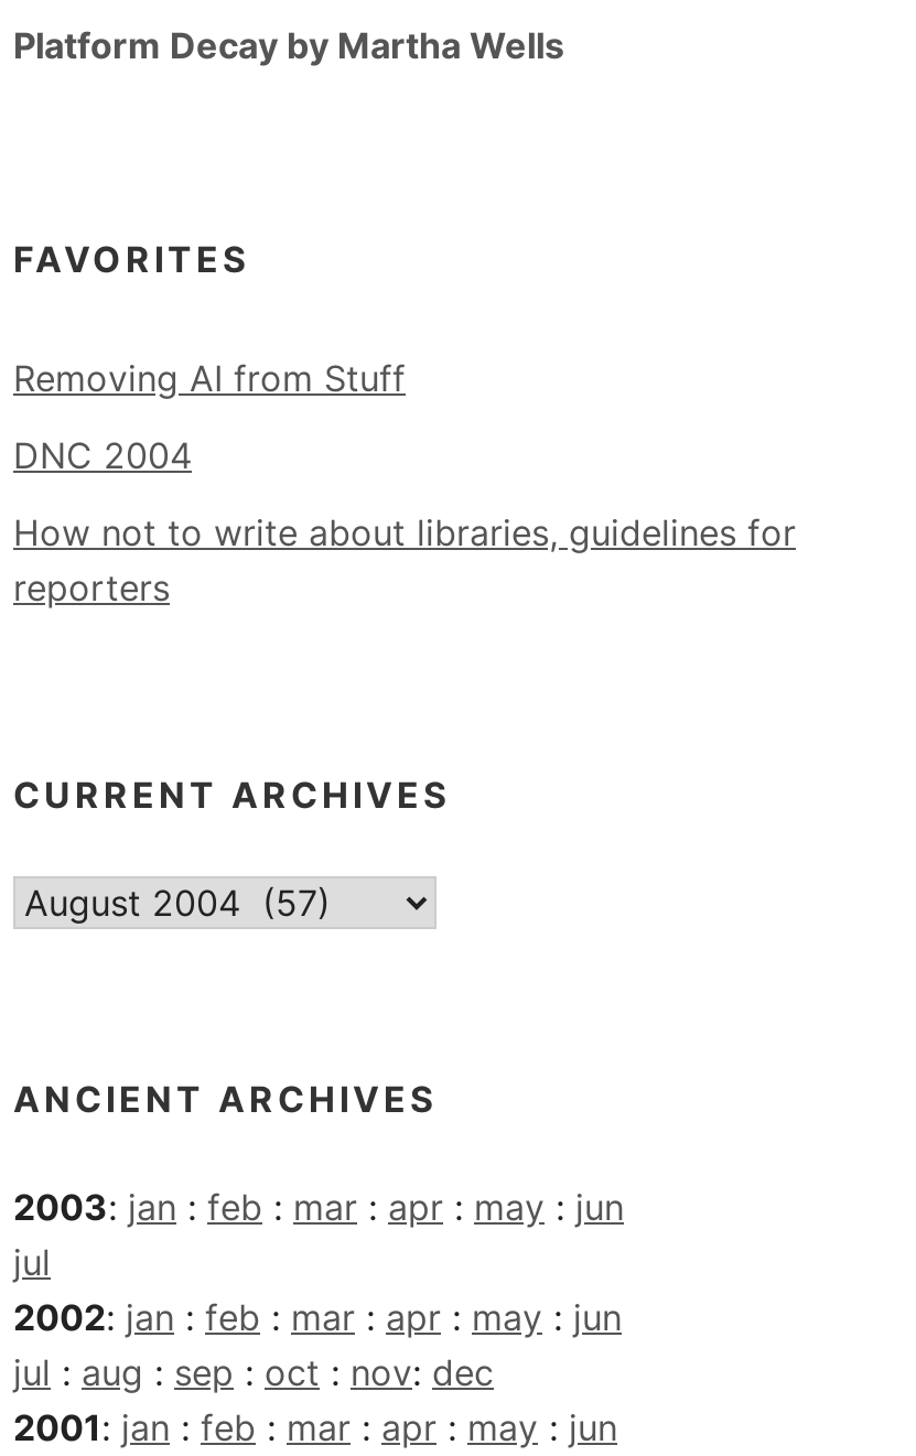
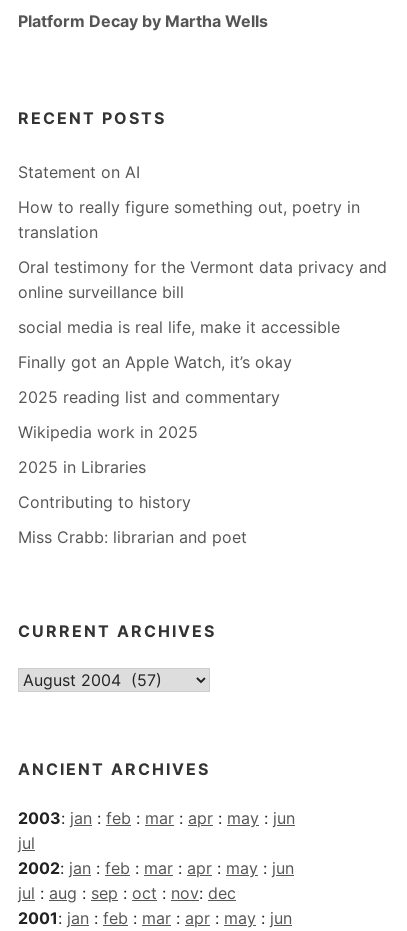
[13,238,796,610] FAVORITES | Removing AI from Stuff | DNC 2004 | How not to write about libraries, guidelines for | reporters -> [18,108,387,547] RECENT POSTS | Statement on AI | How to really figure something out, poetry in | translation | Oral testimony for the Vermont data privacy and | online surveillance bill | social media is real life, make it accessible | Finally got an Apple Watch, it’s okay | 2025 reading list and commentary | Wikipedia work in 2025 | 2025 in Libraries | Contributing to history | Miss Crabb: librarian and poet

